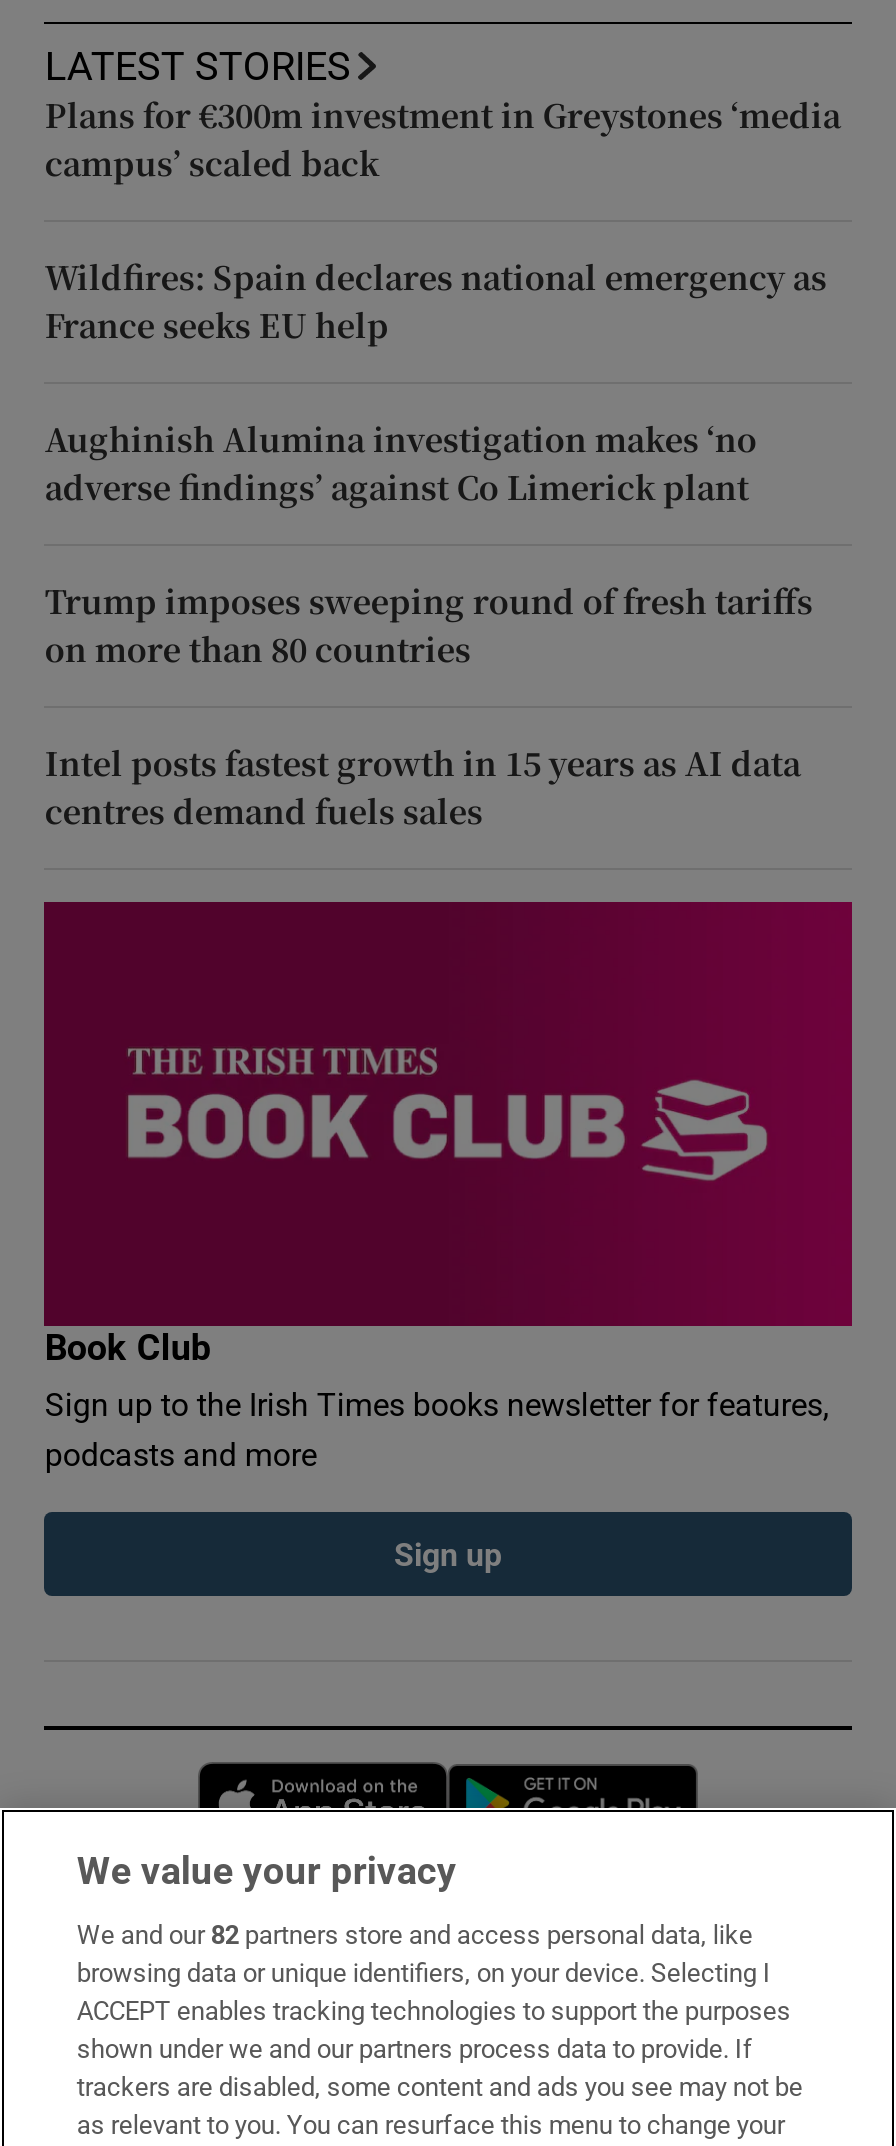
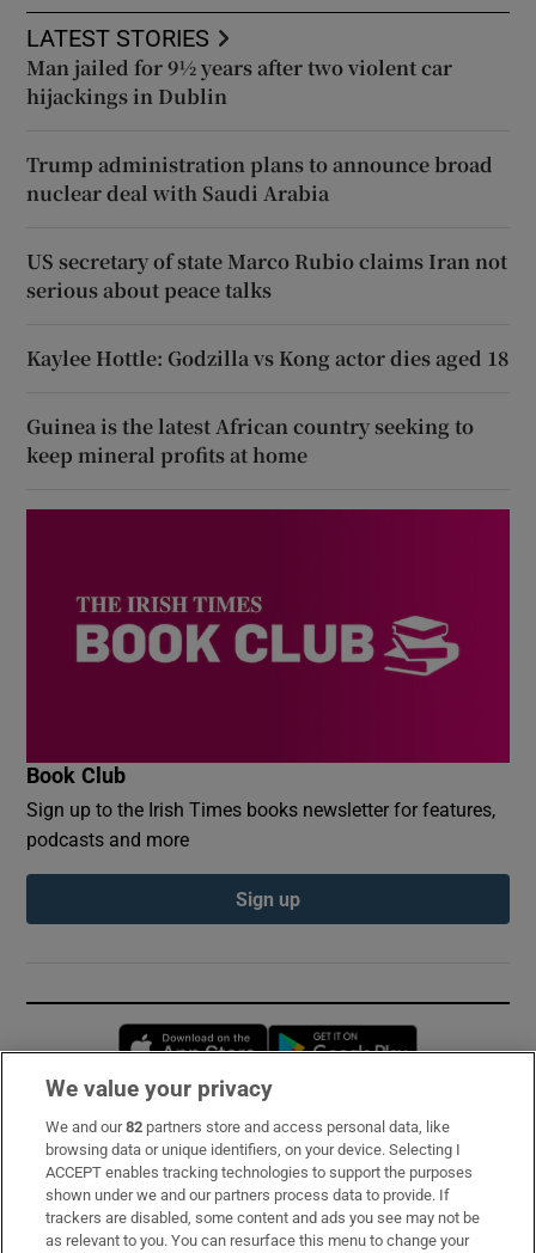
[45,92,841,186] Plans for €300m investment in Greystones ‘media | campus’ scaled back -> [27,54,453,110] Man jailed for 9½ years after two violent car | hijackings in Dublin
[45,254,827,348] Wildfires: Spain declares national emergency as | France seeks EU help -> [27,151,493,207] Trump administration plans to announce broad | nuclear deal with Saudi Arabia
[45,416,757,510] Aughinish Alumina investigation makes ‘no | adverse findings’ against Co Limerick plant -> [27,247,508,304] US secretary of state Marco Rubio claims Iran not | serious about peace talks
[45,578,813,672] Trump imposes sweeping round of fresh tariffs | on more than 80 countries -> [27,344,509,372] Kaylee Hottle: Godzilla vs Kong actor dies aged 18
[45,740,801,834] Intel posts fastest growth in 15 years as AI data | centres demand fuels sales -> [27,412,474,469] Guinea is the latest African country seeking to | keep mineral profits at home

